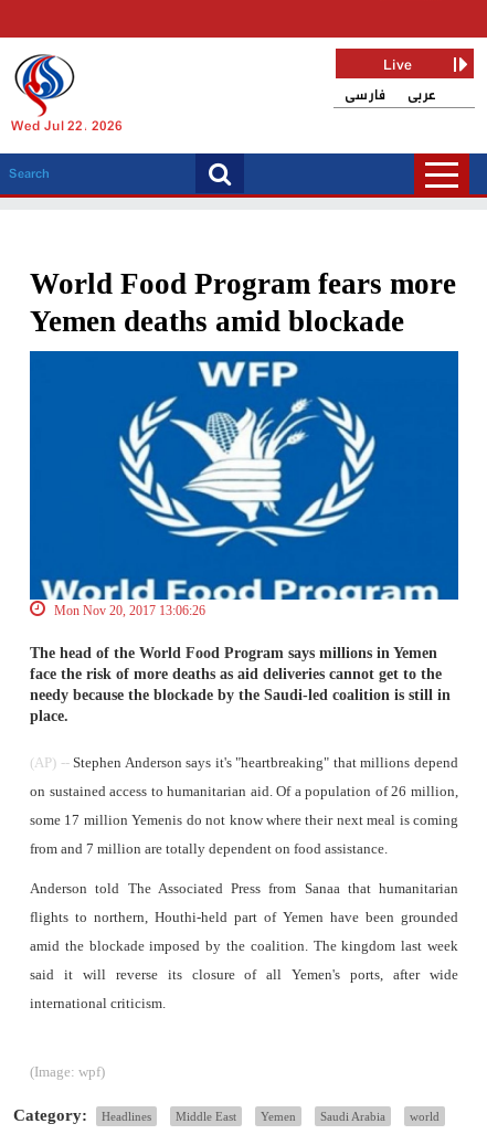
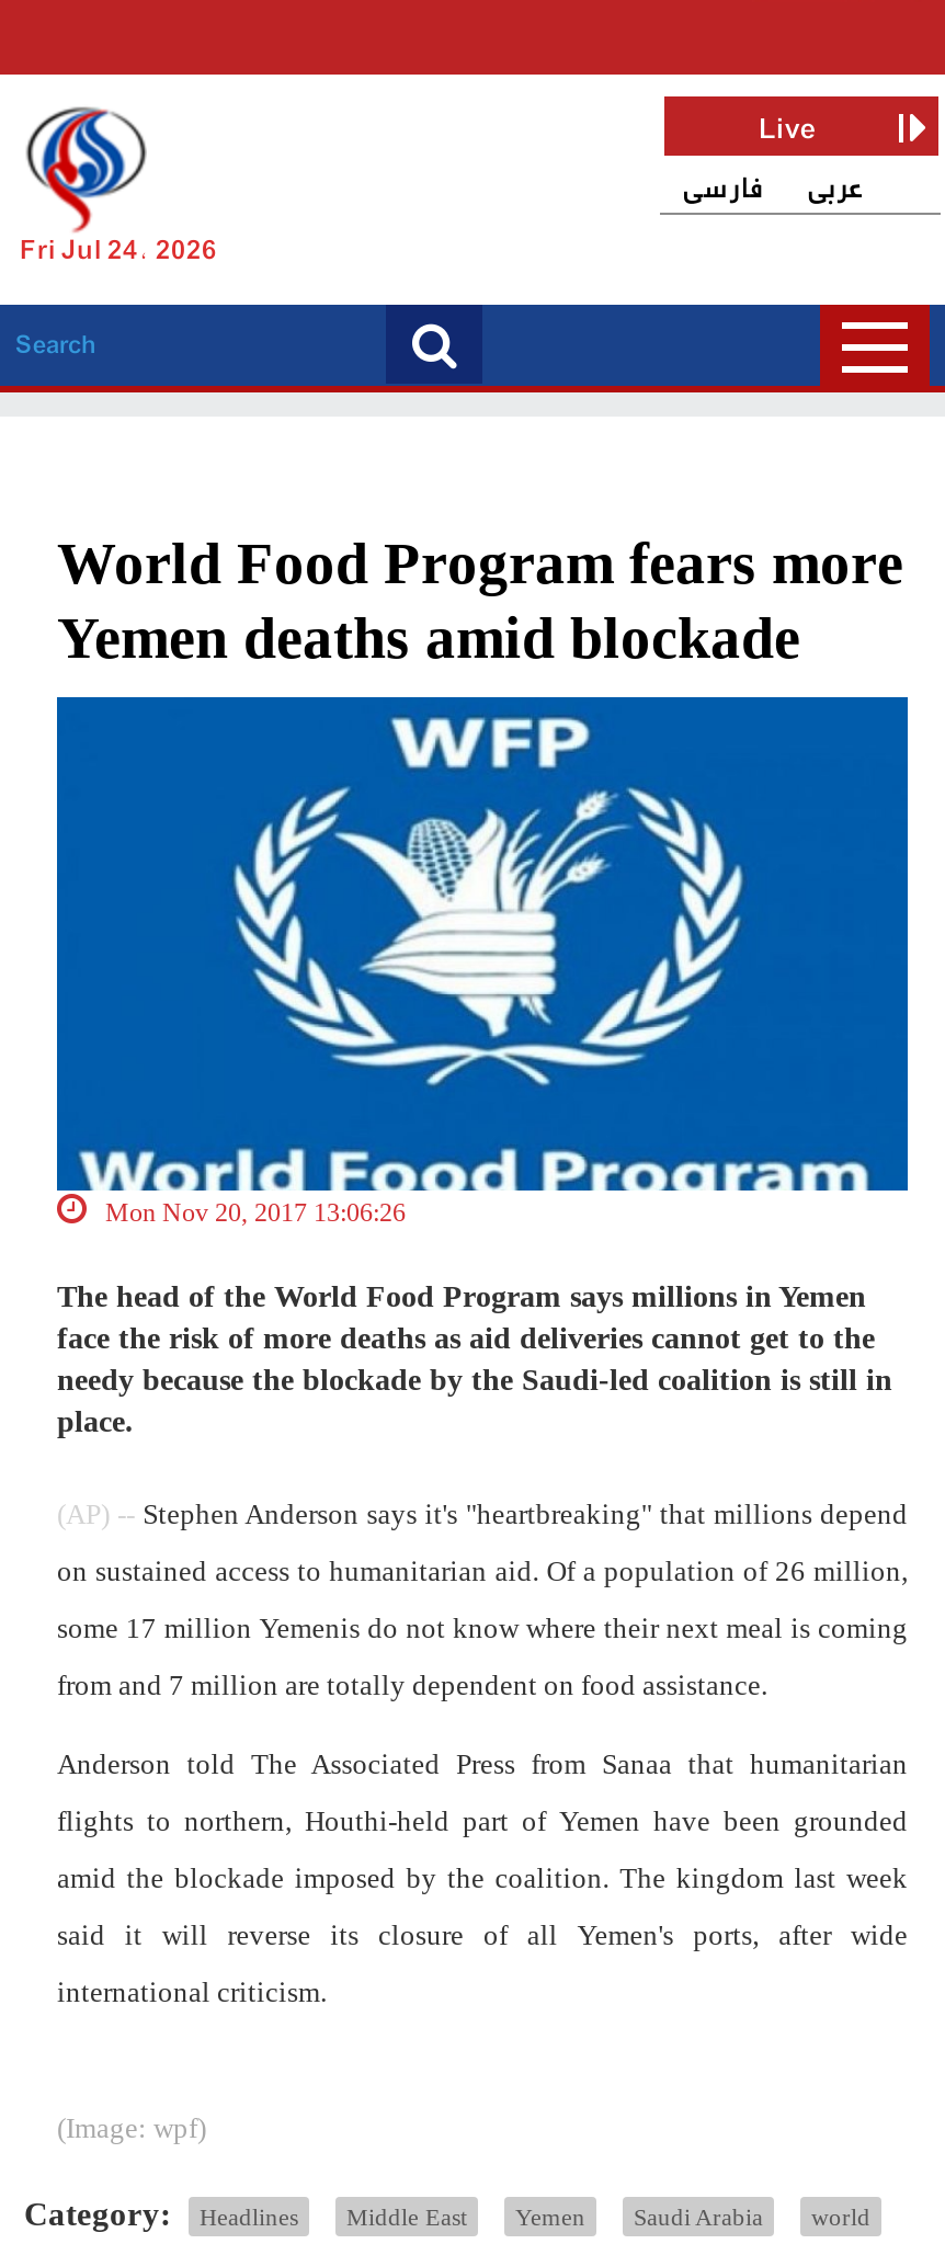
[11,116,123,138] Wed Jul 22, 2026 -> [20,230,217,274] Fri Jul 24, 2026

